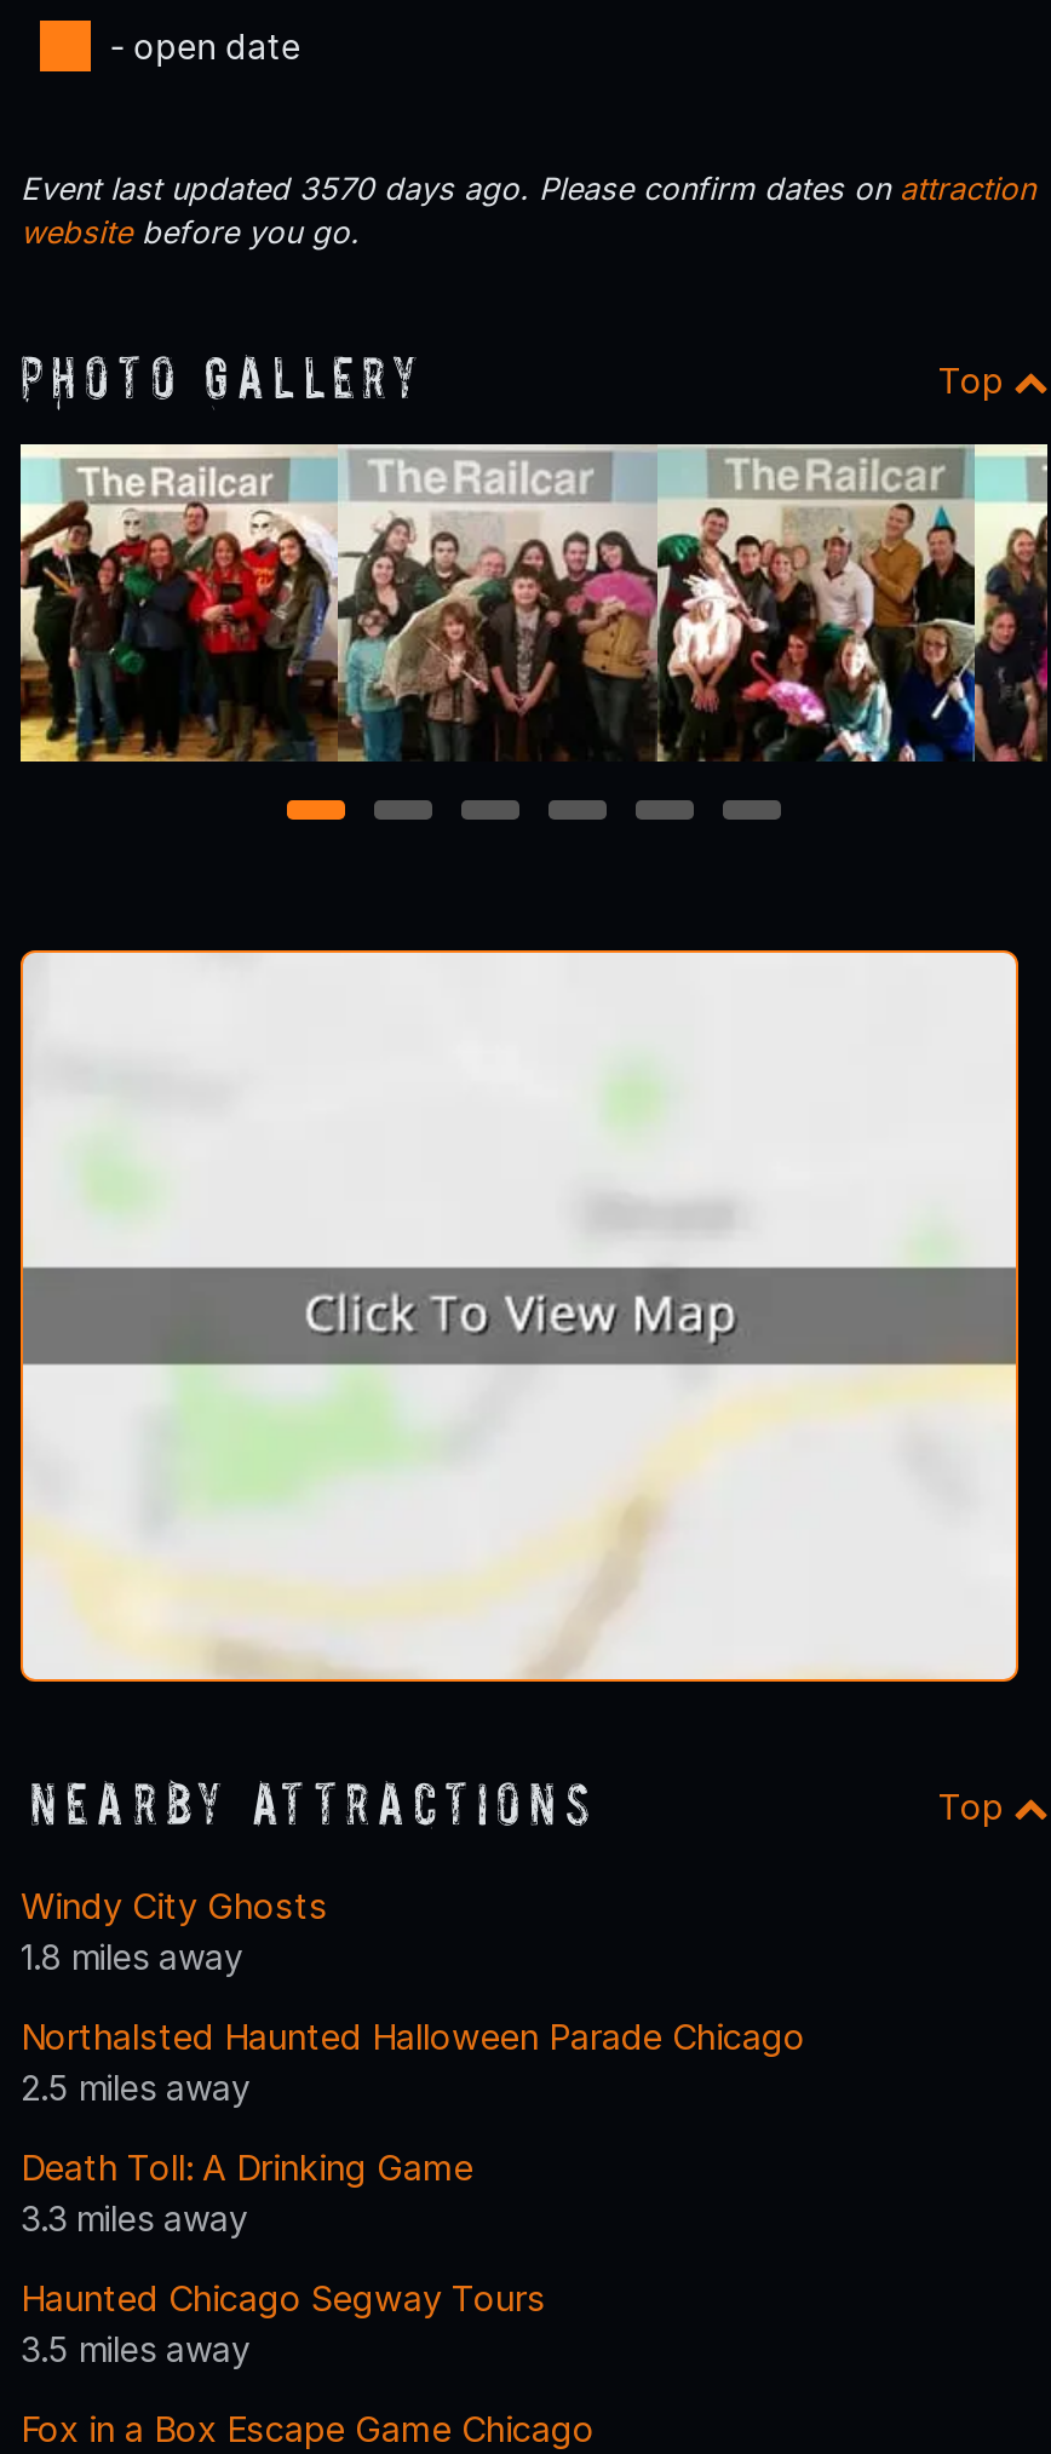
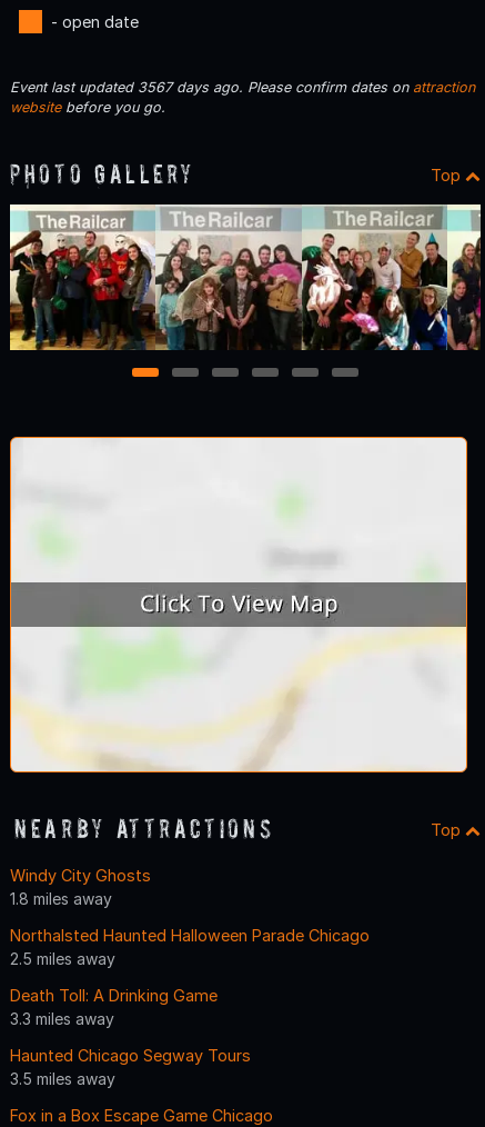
[21,169,1035,206] Event last updated 3570 days ago. Please confirm dates on attraction -> [10,78,475,95] Event last updated 3567 days ago. Please confirm dates on attraction

